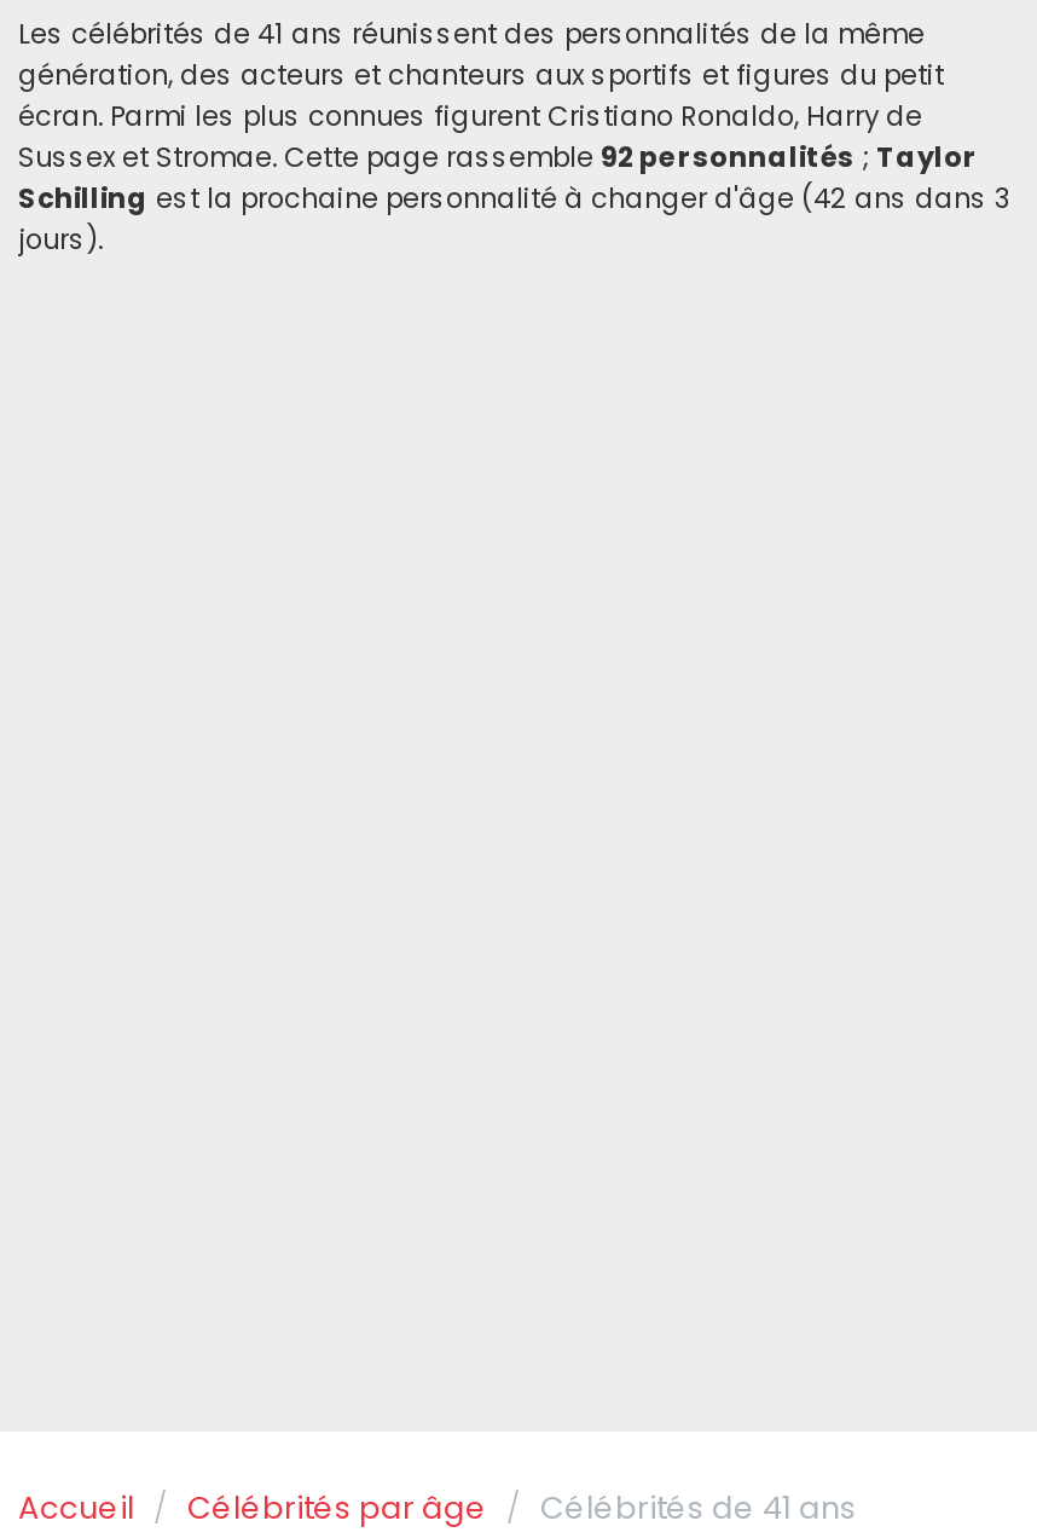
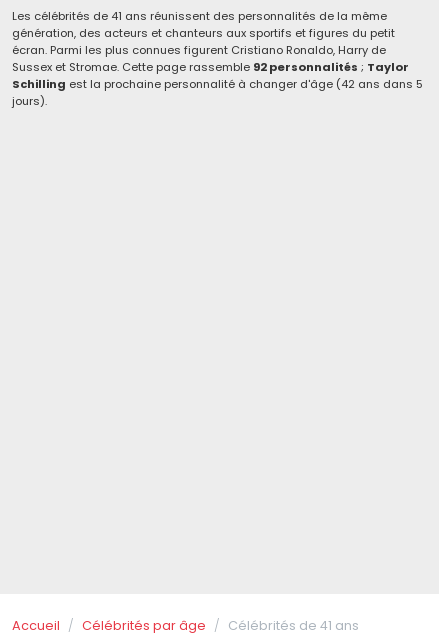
[18,178,1012,217] Schilling est la prochaine personnalité à changer d'âge (42 ans dans 3 -> [12,76,423,92] Schilling est la prochaine personnalité à changer d'âge (42 ans dans 5

